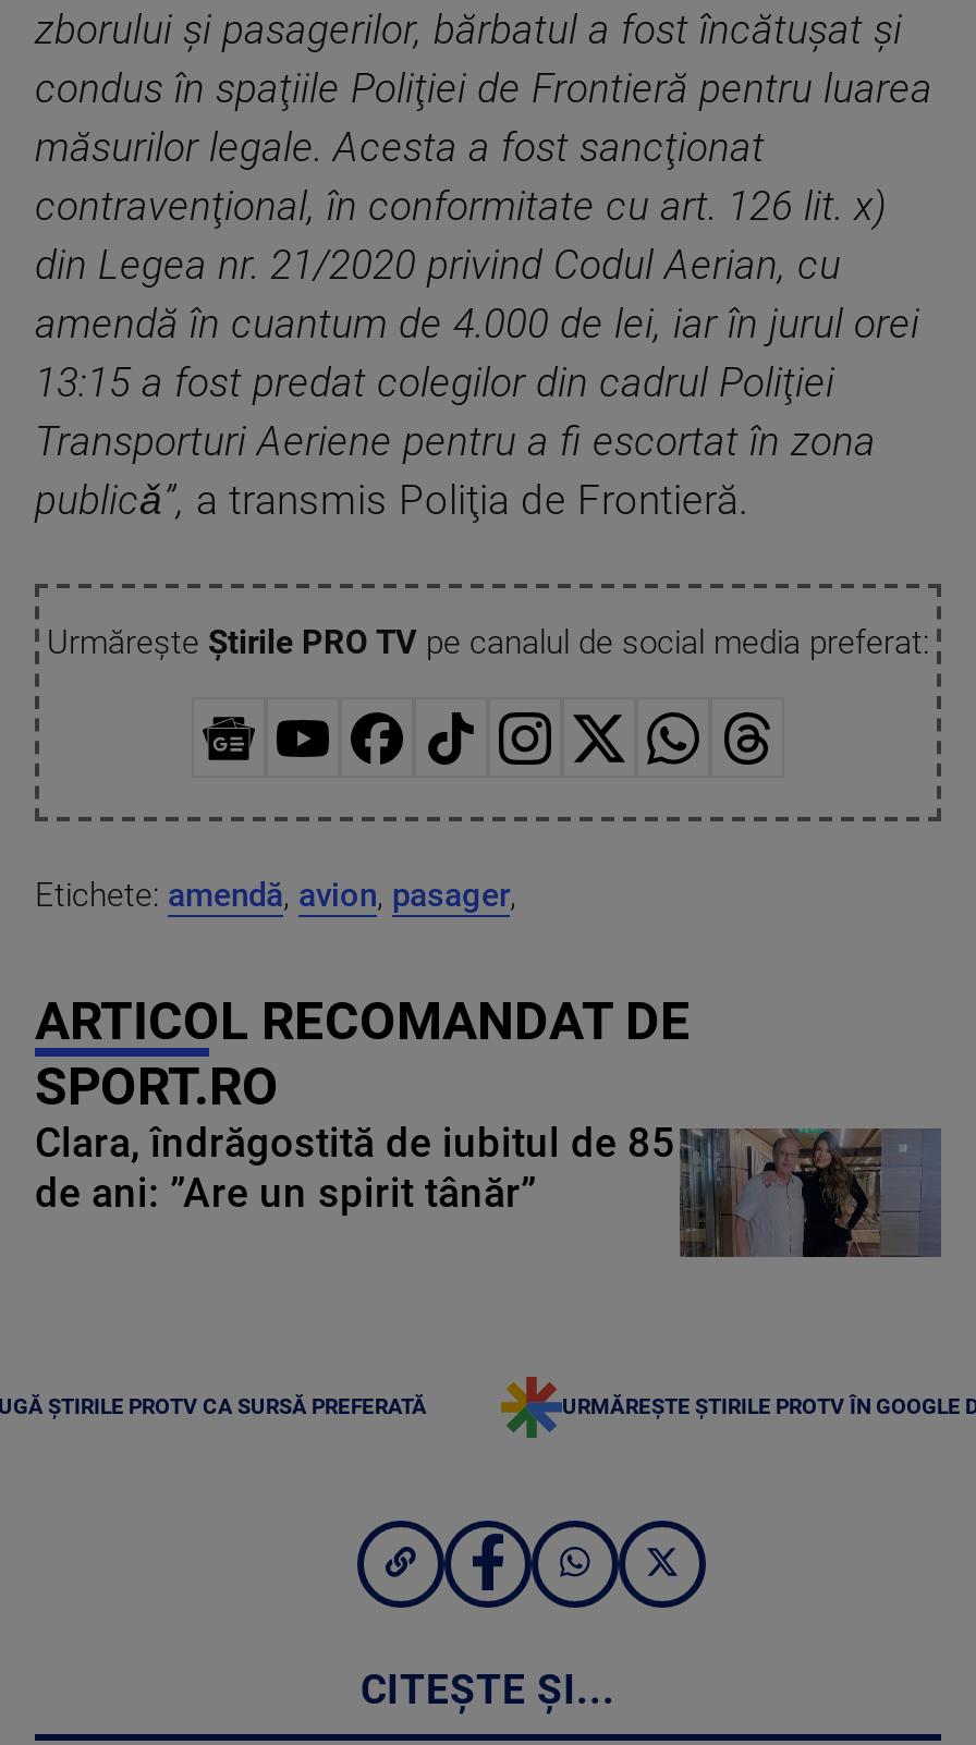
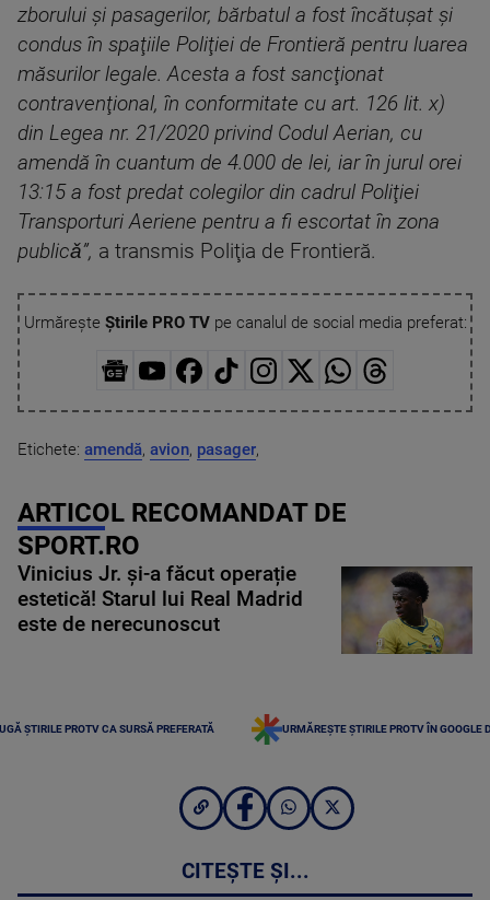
[35,1119,941,1259] [image] | Clara, îndrăgostită de iubitul de 85 | de ani: ”Are un spirit tânăr” -> [17,562,472,655] [image] | Vinicius Jr. și-a făcut operație | estetică! Starul lui Real Madrid | este de nerecunoscut

